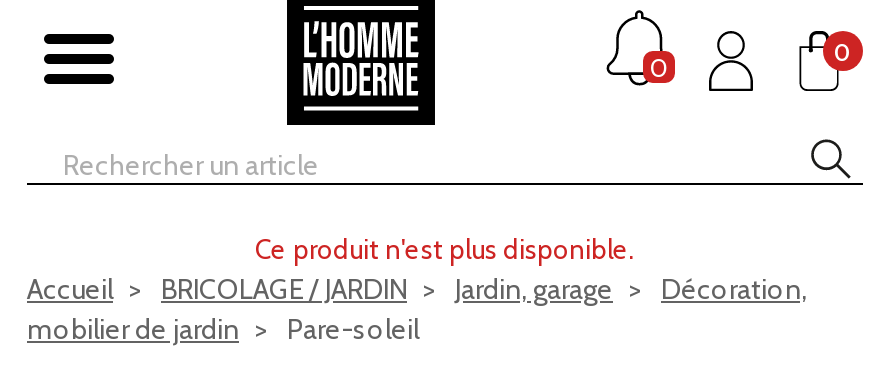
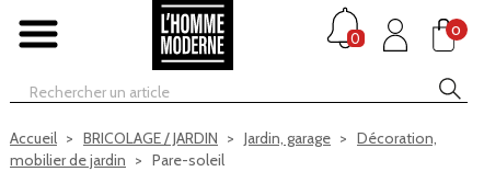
[255,233,635,265] Ce produit n'est plus disponible. -> none

